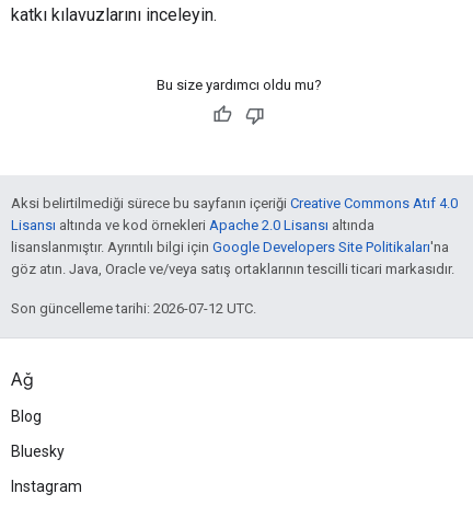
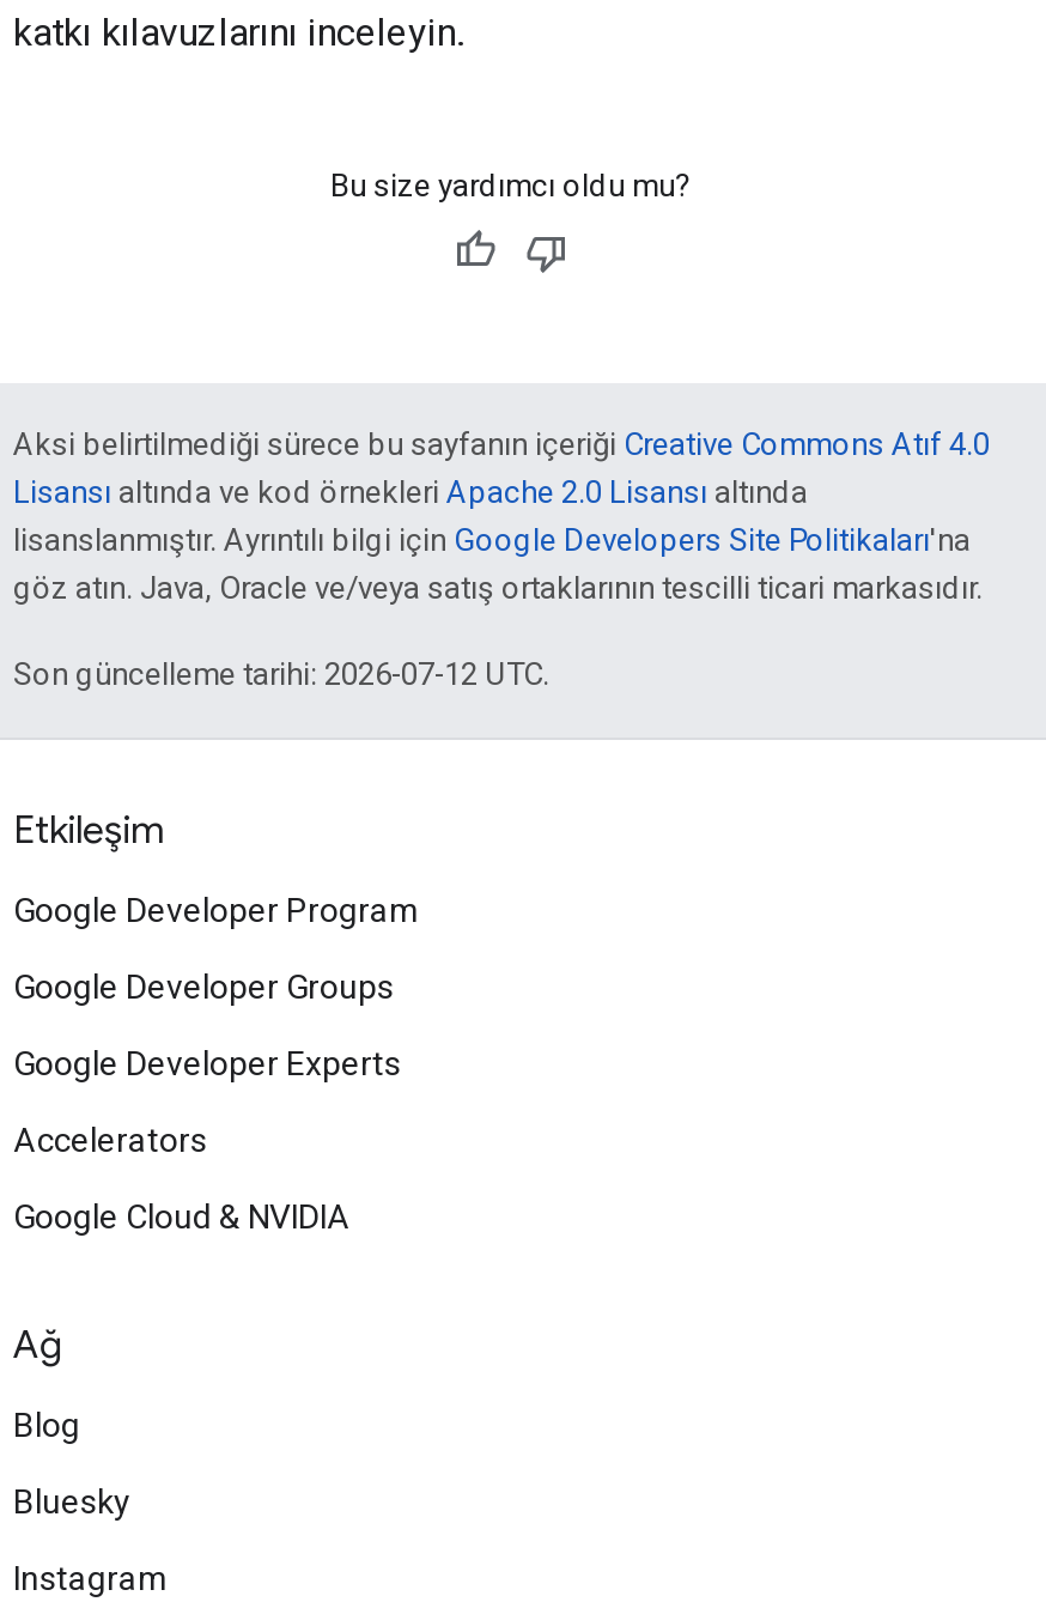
none -> [13,807,420,1236] Etkileşim | Google Developer Program | Google Developer Groups | Google Developer Experts | Accelerators | Google Cloud & NVIDIA

